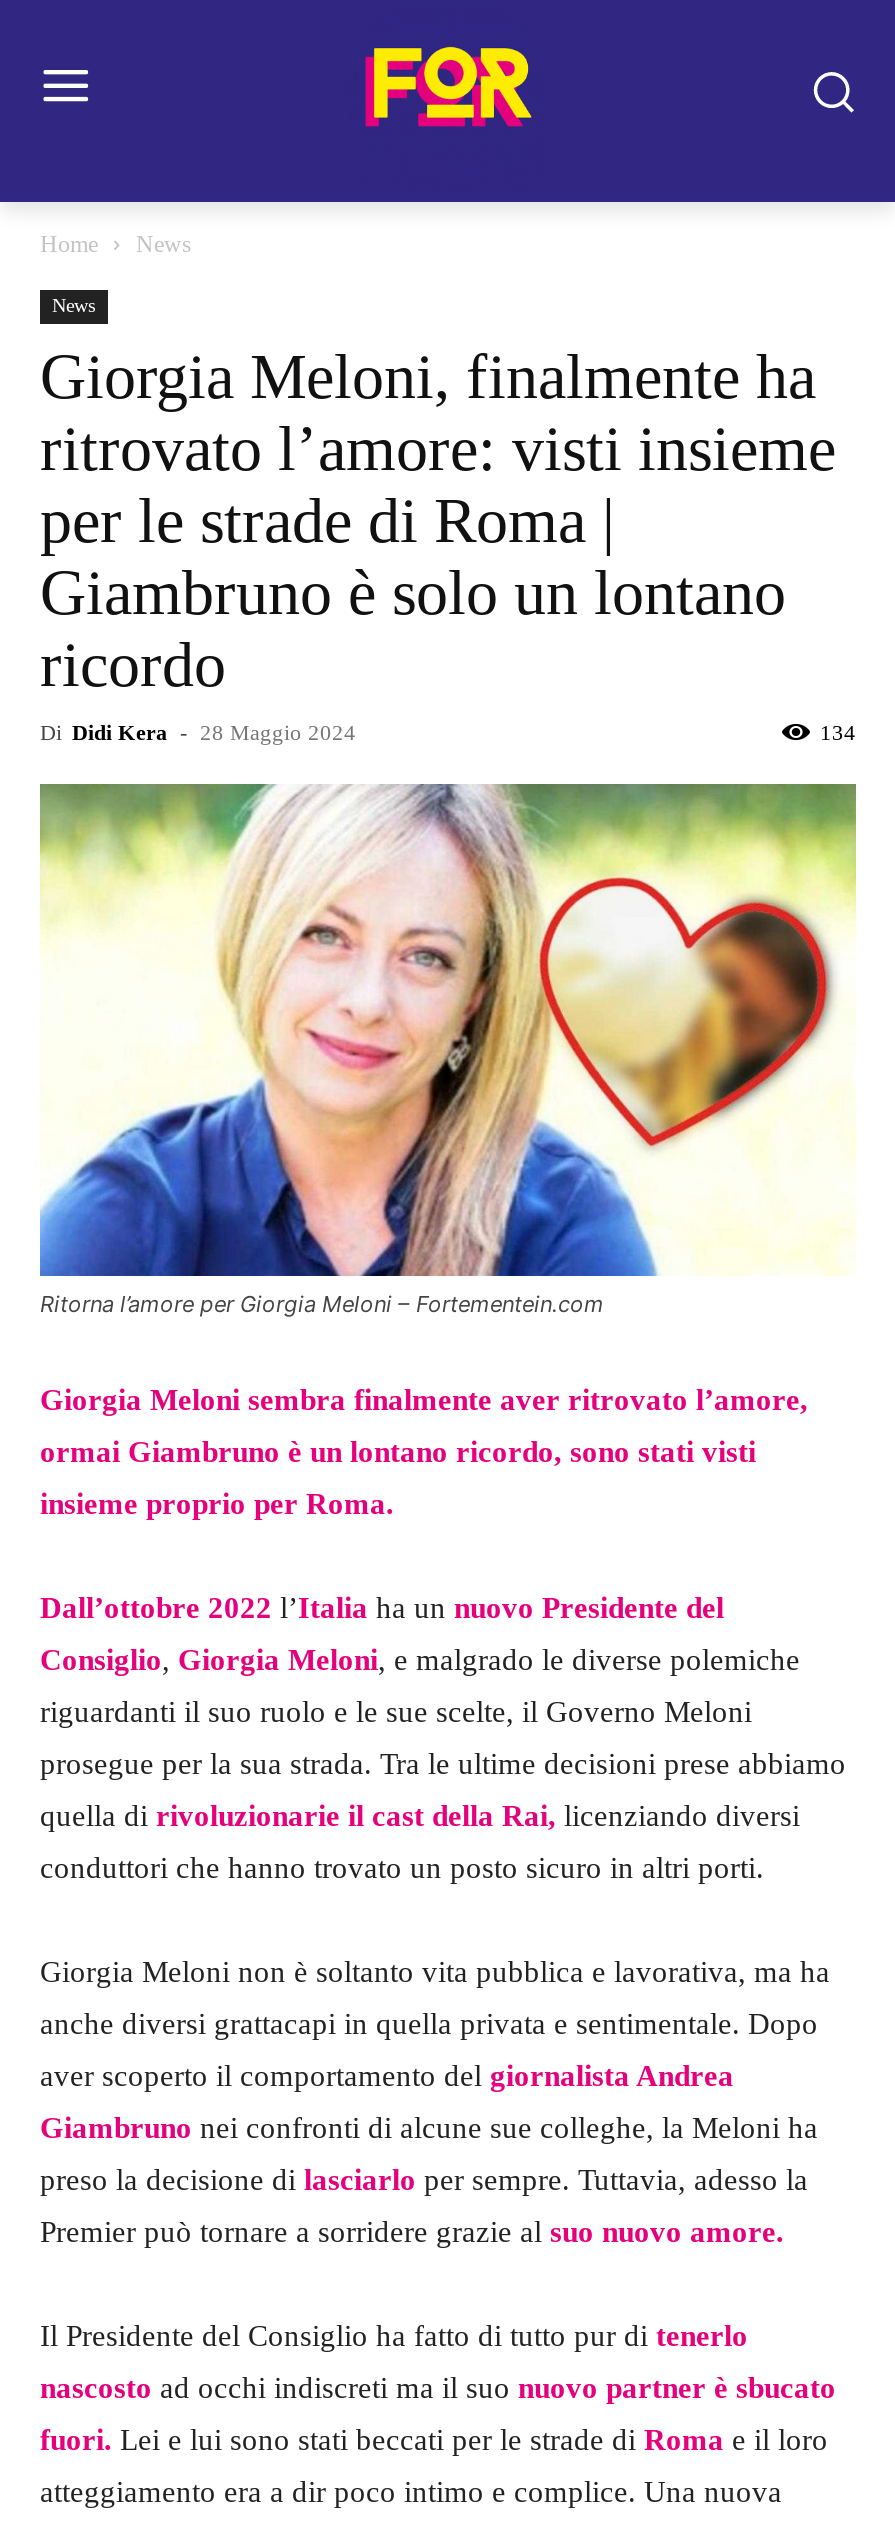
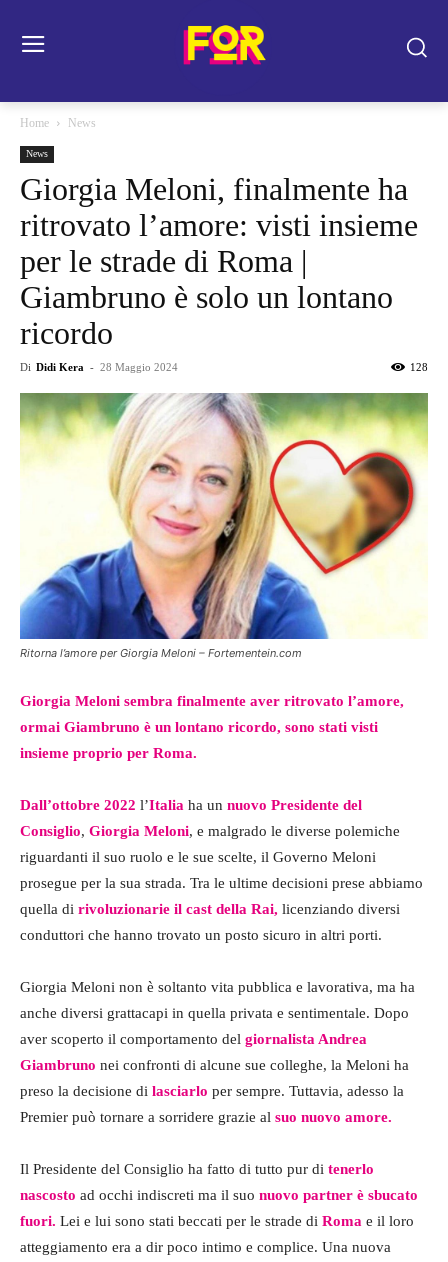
[820,720,856,744] 134 -> [410,361,428,373] 128

